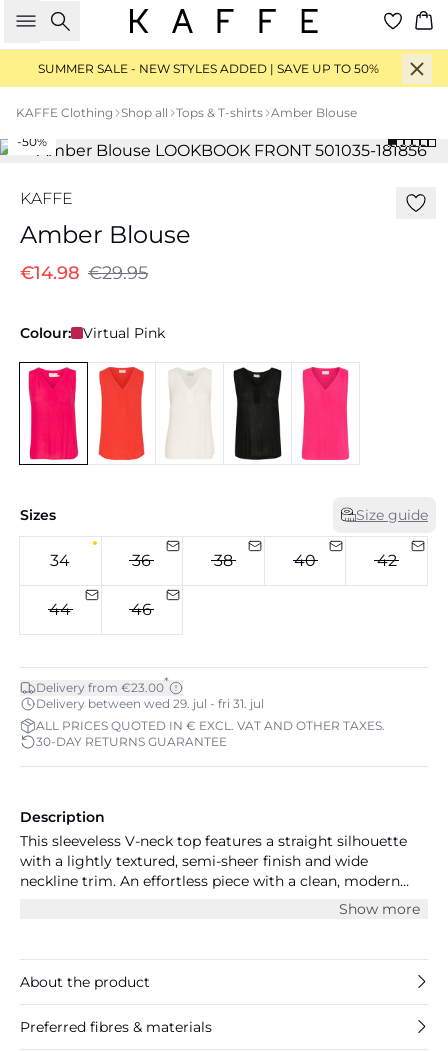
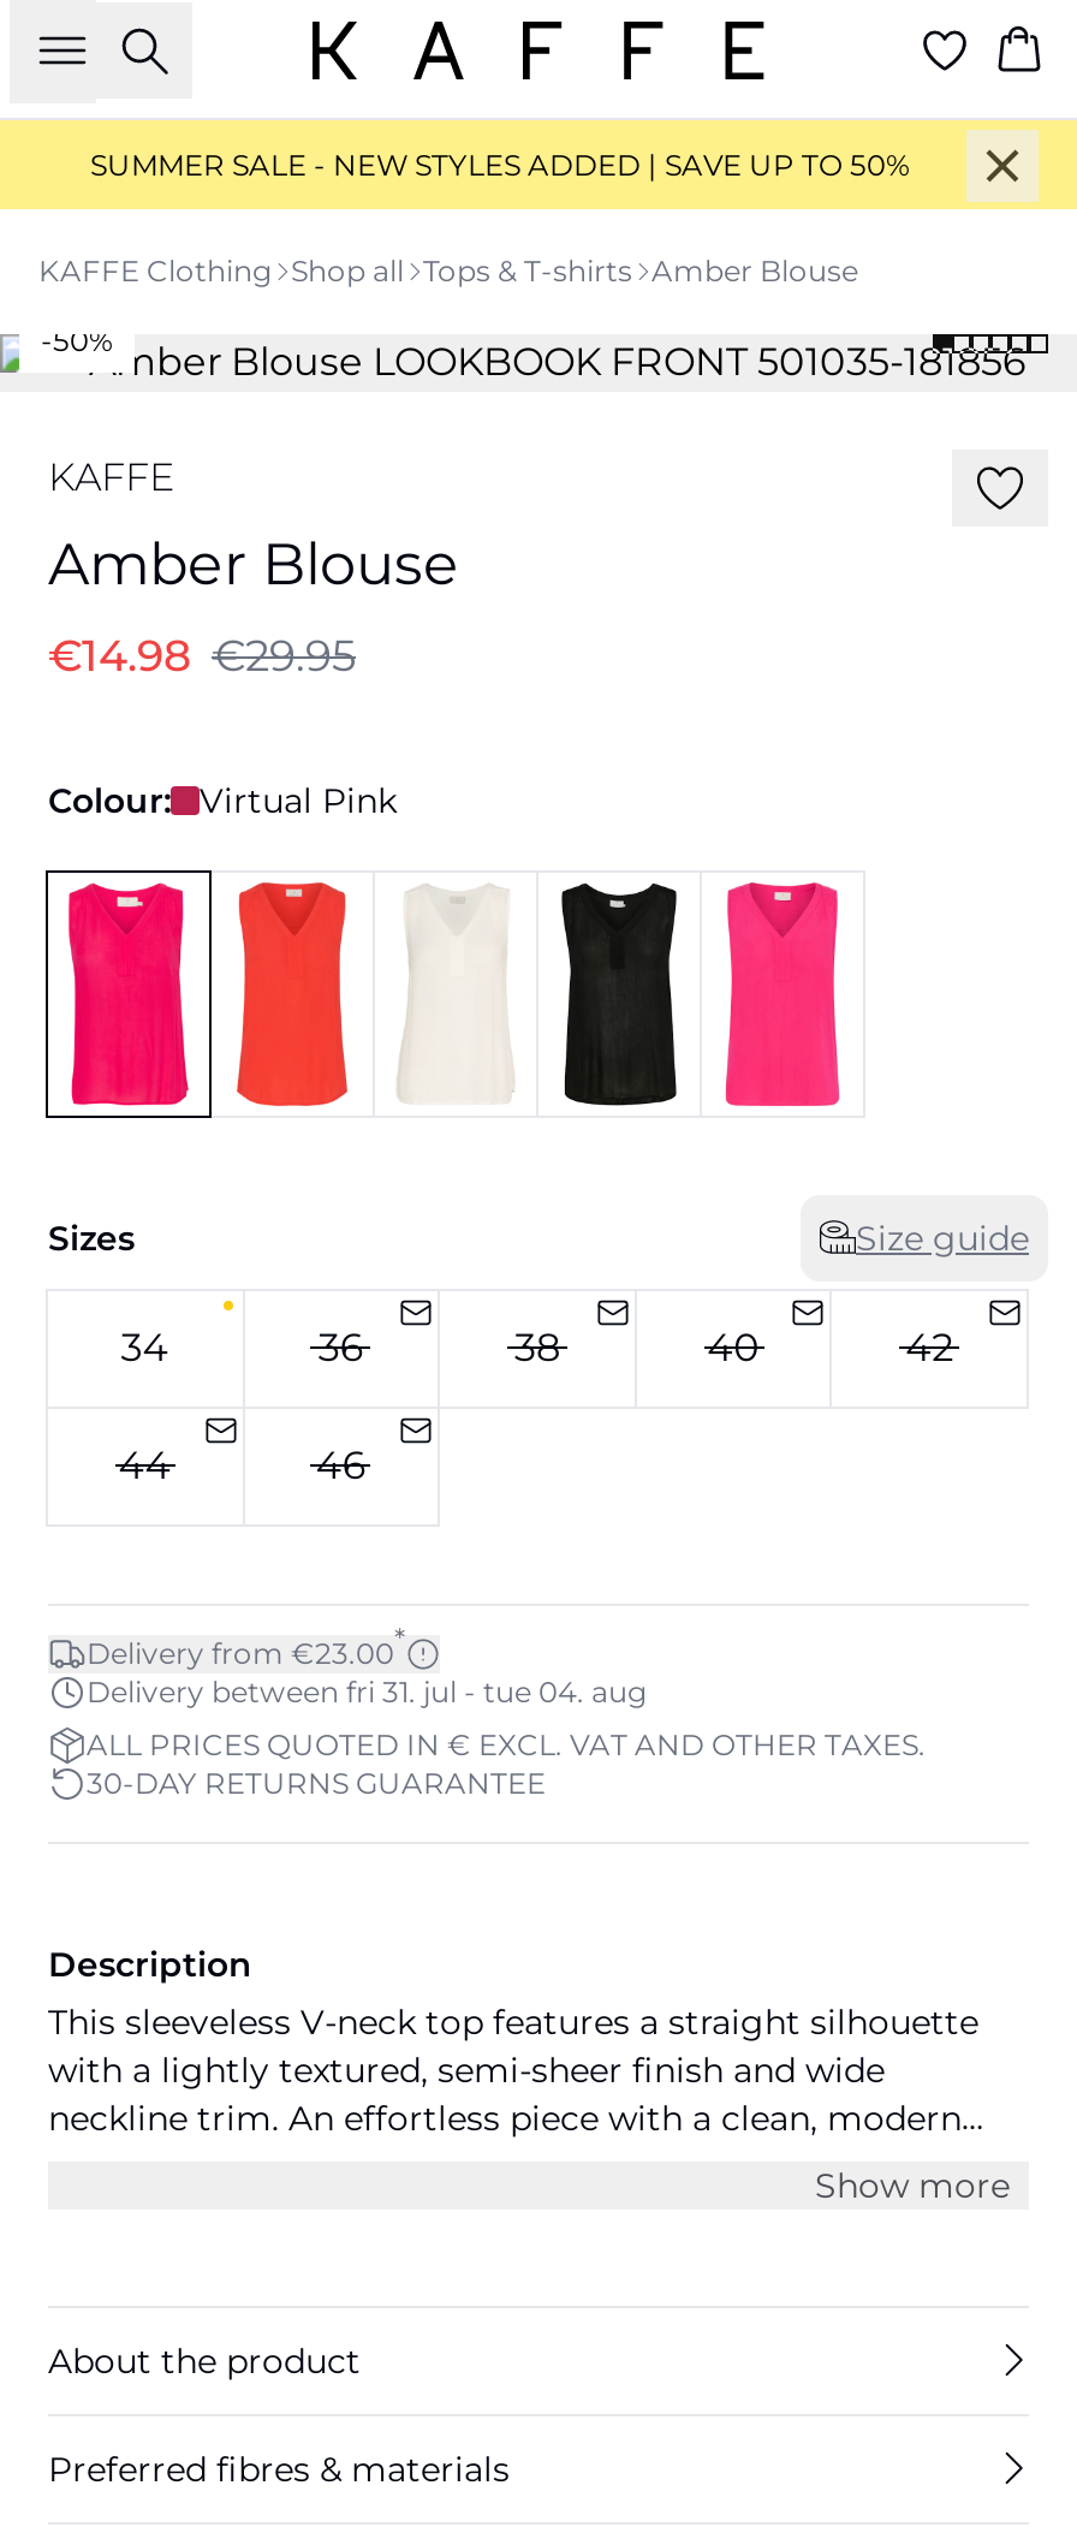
[36,695,264,710] Delivery between wed 29. jul - fri 31. jul -> [87,1672,647,1708] Delivery between fri 31. jul - tue 04. aug

